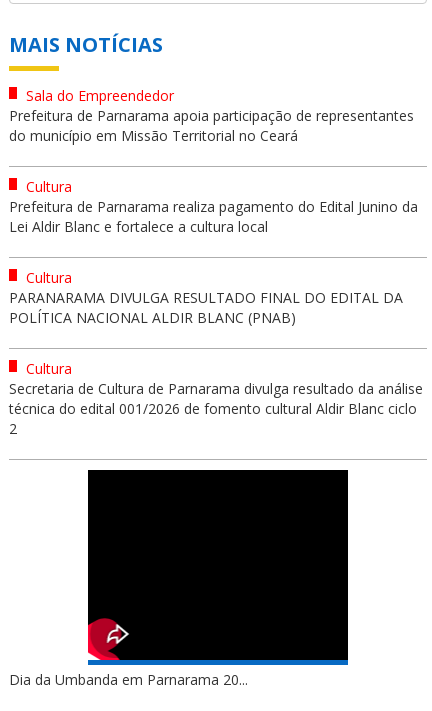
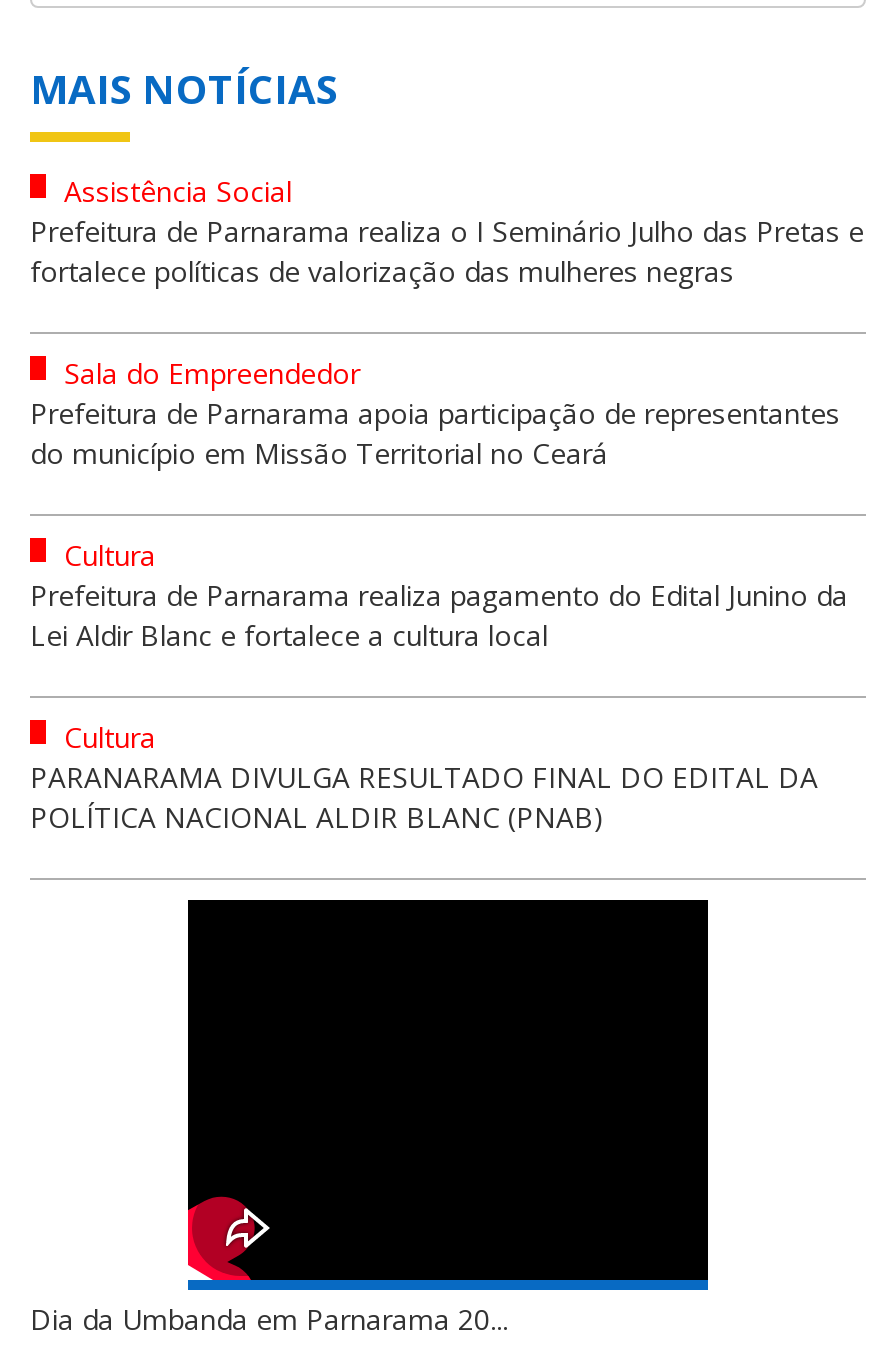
none -> [30,171,864,289] Assistência Social | Prefeitura de Parnarama realiza o I Seminário Julho das Pretas e | fortalece políticas de valorização das mulheres negras
moved [9,86,418,327] -> [30,353,848,835]: Sala do Empreendedor | Prefeitura de Parnarama apoia participação de representantes | do município em Missão Territorial no Ceará | ... | PARANARAMA DIVULGA RESULTADO FINAL DO EDITAL DA | POLÍTICA NACIONAL ALDIR BLANC (PNAB)
[9,359,423,438] Cultura | Secretaria de Cultura de Parnarama divulga resultado da análise | técnica do edital 001/2026 de fomento cultural Aldir Blanc ciclo | 2 -> none

